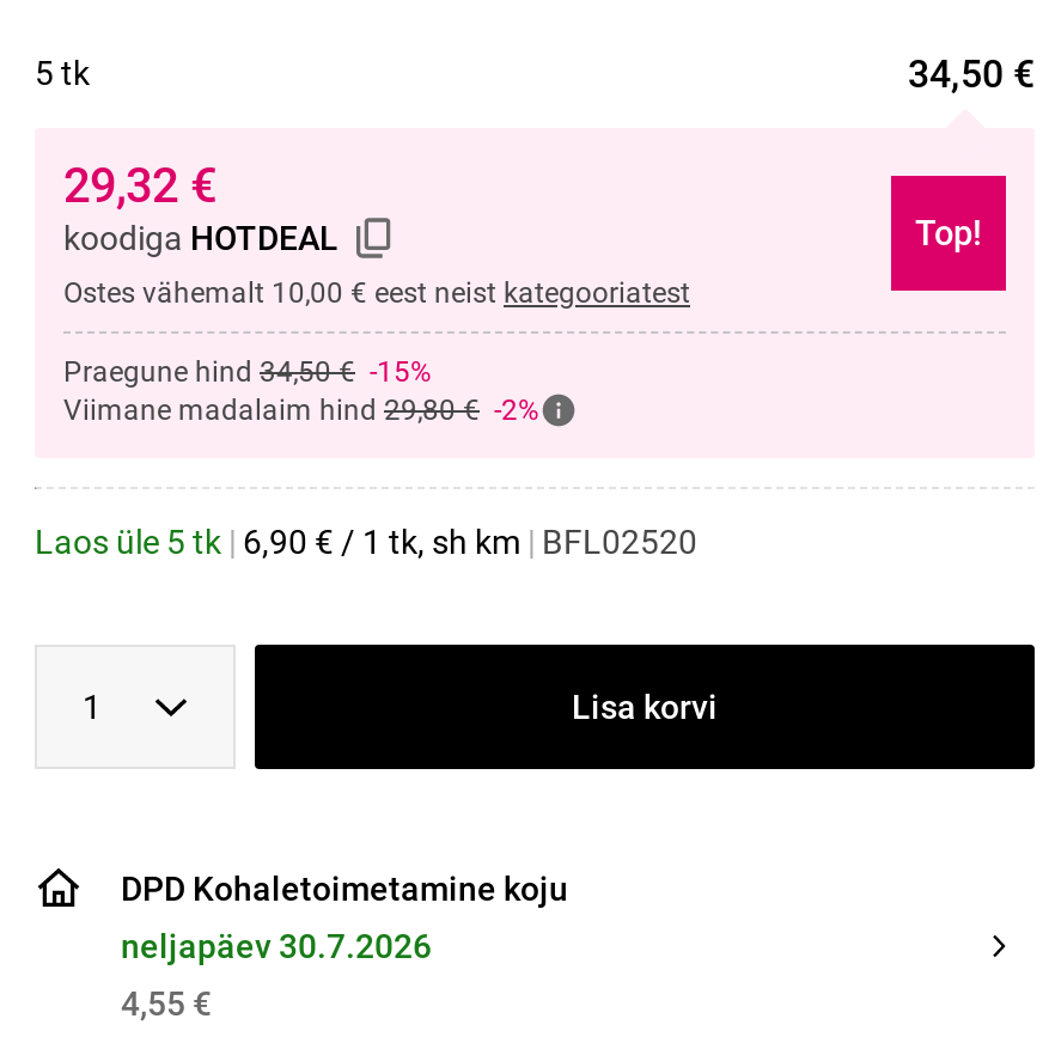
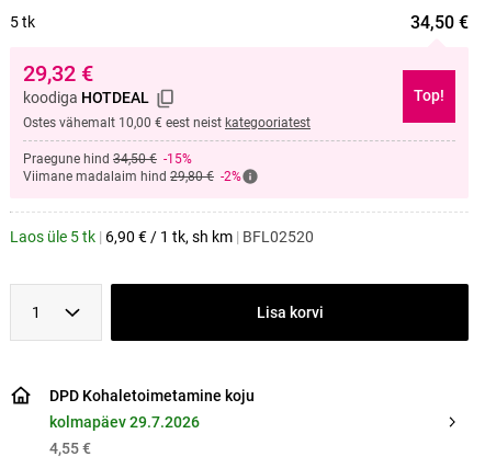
[121,926,432,965] neljapäev 30.7.2026 -> [49,413,200,431] kolmapäev 29.7.2026

